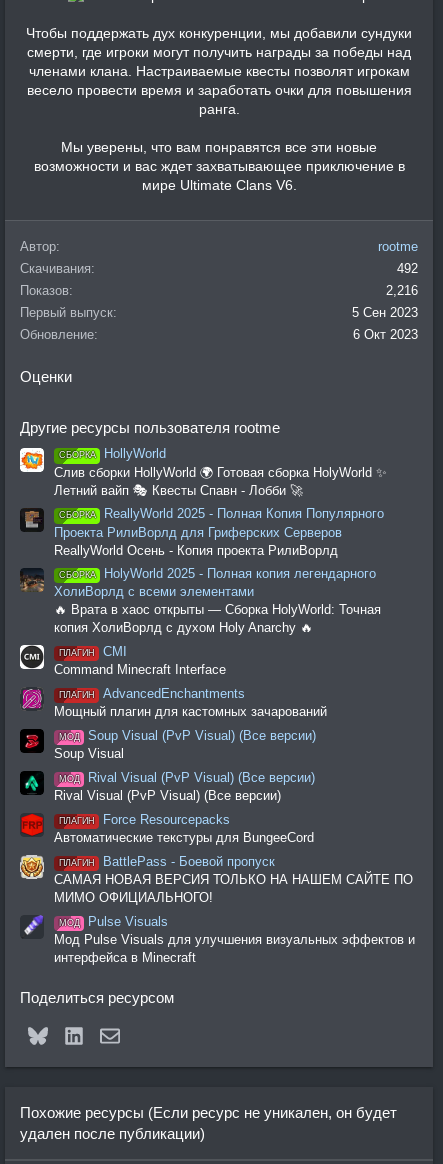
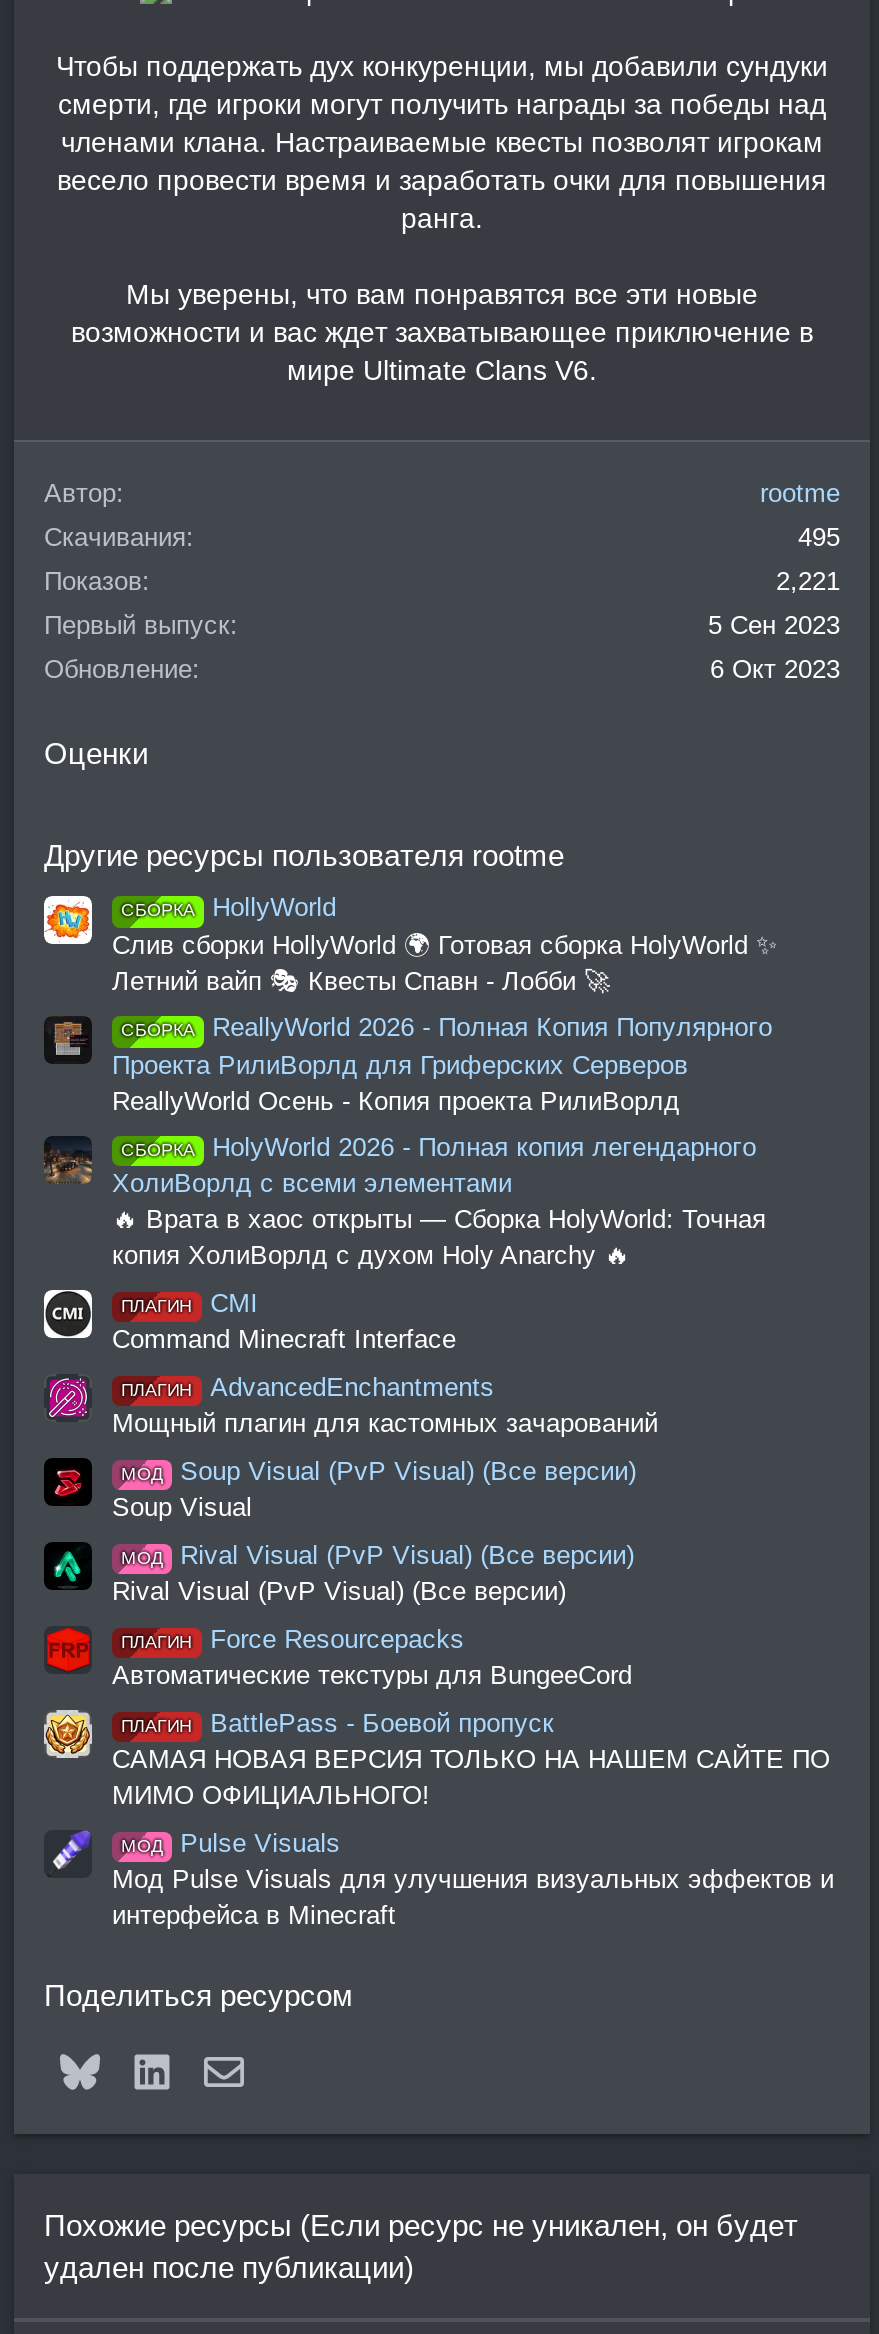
[397,261,418,276] 492 -> [798,521,840,551] 495
[386,283,418,298] 2,216 -> [776,565,840,595] 2,221
[104,506,384,521] ReallyWorld 2025 - Полная Копия Популярного -> [212,1013,772,1043] ReallyWorld 2026 - Полная Копия Популярного
[104,566,376,581] HolyWorld 2025 - Полная копия легендарного -> [212,1132,756,1162] HolyWorld 2026 - Полная копия легендарного

